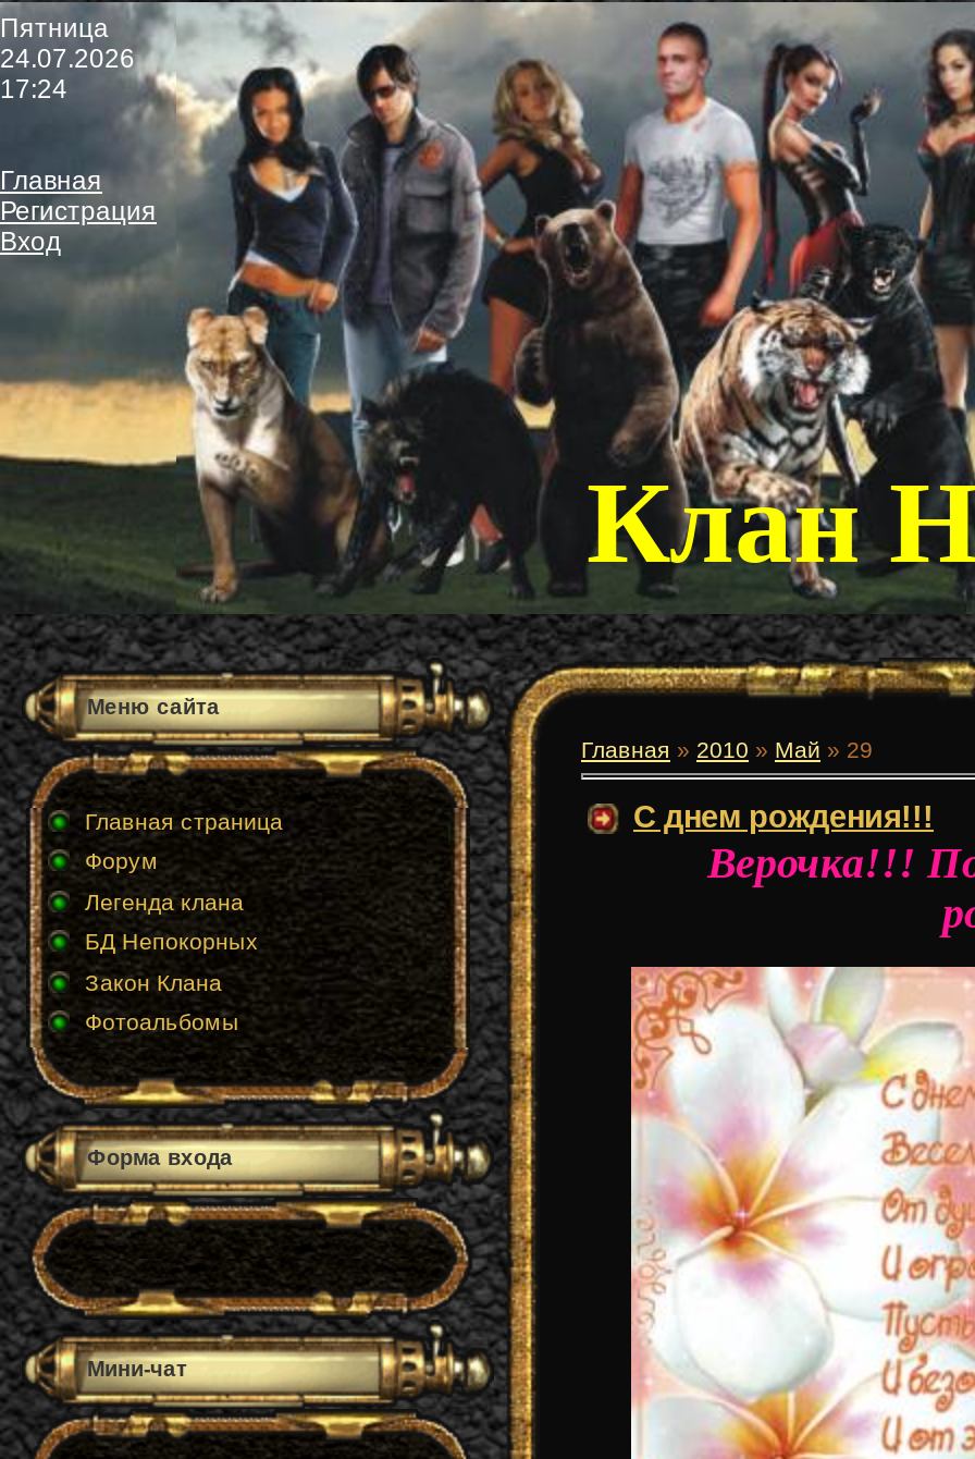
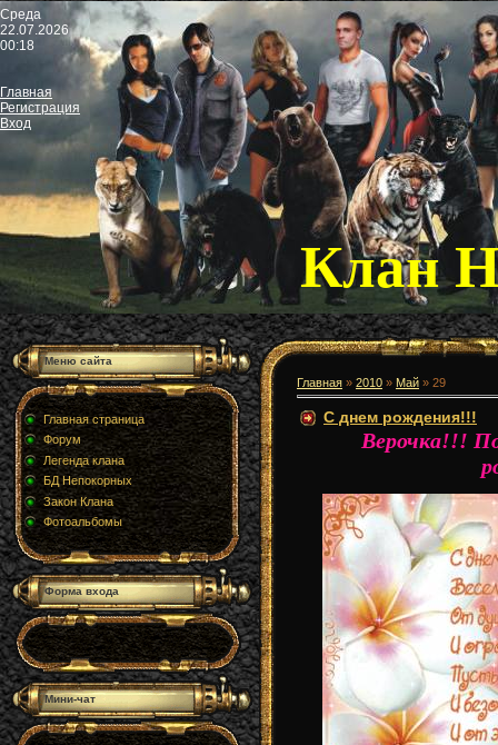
[0,13,135,105] Пятница | 24.07.2026 | 17:24 -> [0,7,69,53] Среда | 22.07.2026 | 00:18

